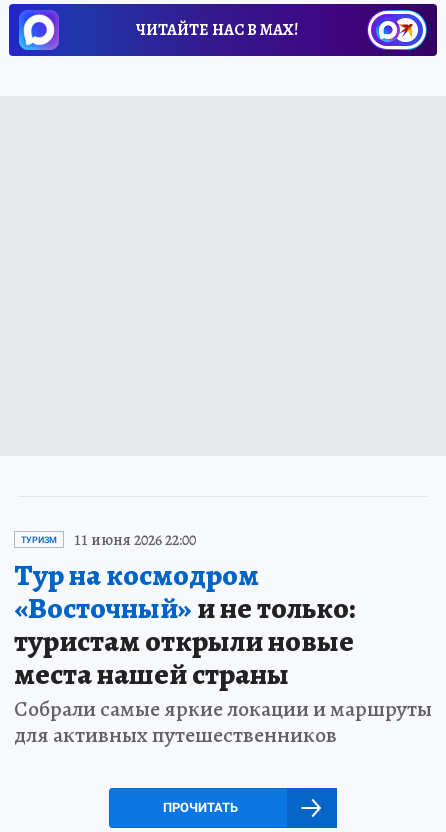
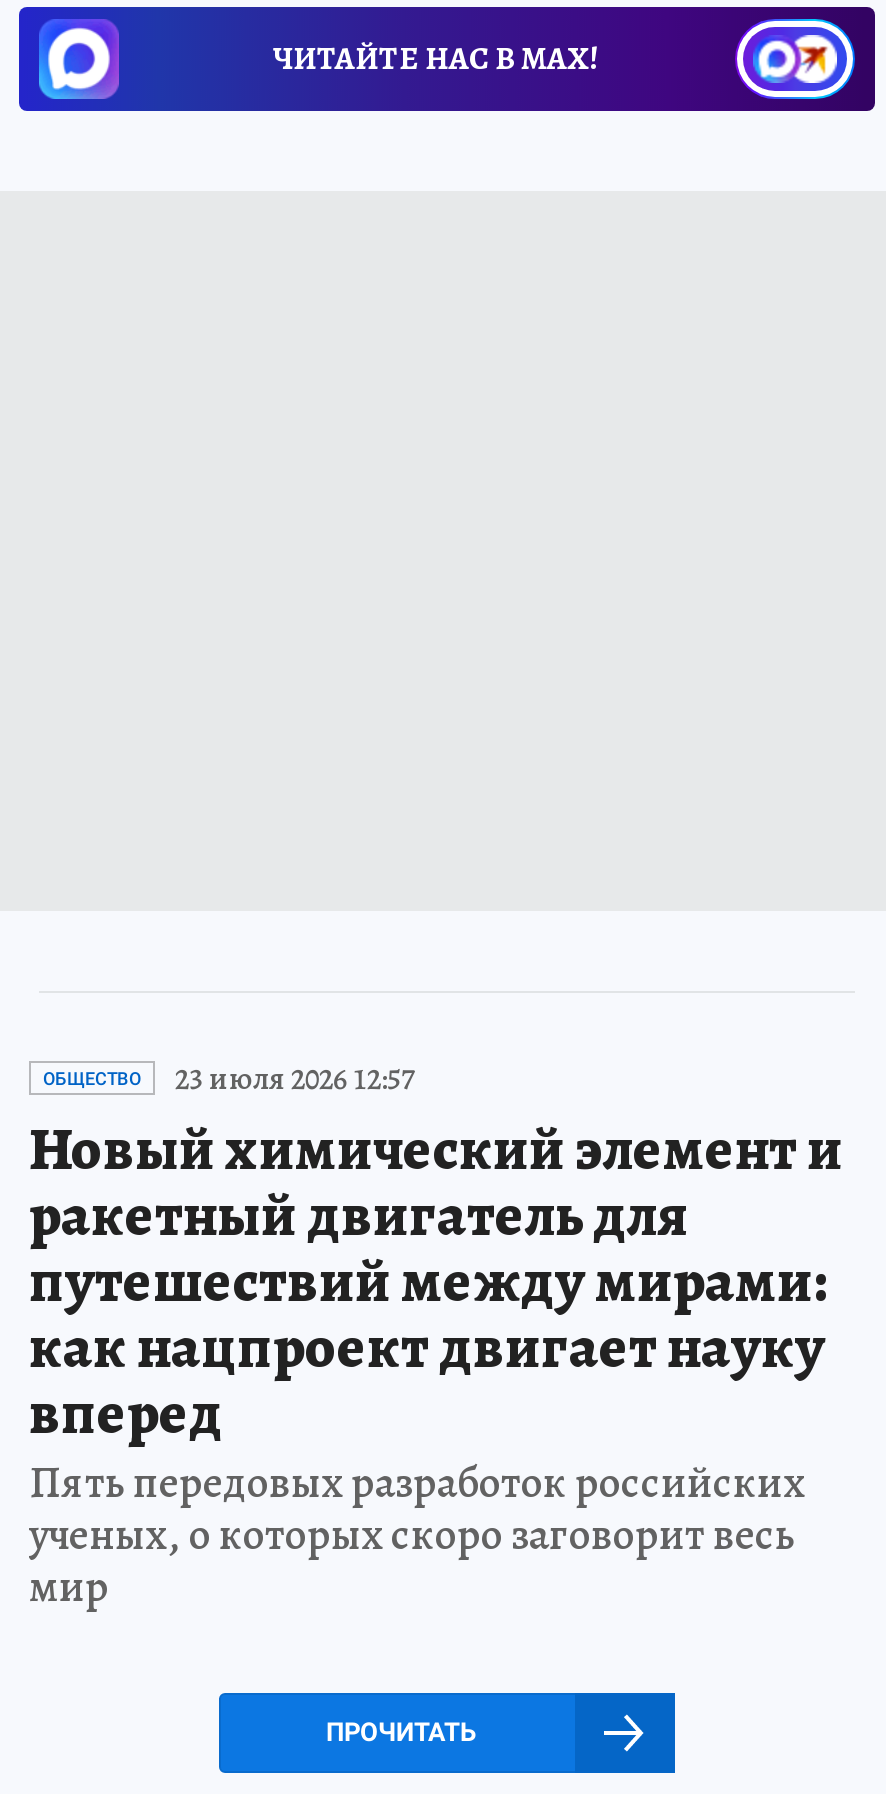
[14,529,432,750] ТУРИЗМ | 11 июня 2026 22:00 | Тур на космодром | «Восточный»и не только: | туристам открыли новые | места нашей страны | Собрали самые яркие локации и маршруты | для активных путешественников -> [29,1056,843,1616] ОБЩЕСТВО | 23 июля 2026 12:57 | Новый химический элемент и | ракетный двигатель для | путешествий между мирами: | как нацпроект двигает науку | вперед | Пять передовых разработок российских | ученых, о которых скоро заговорит весь | мир

